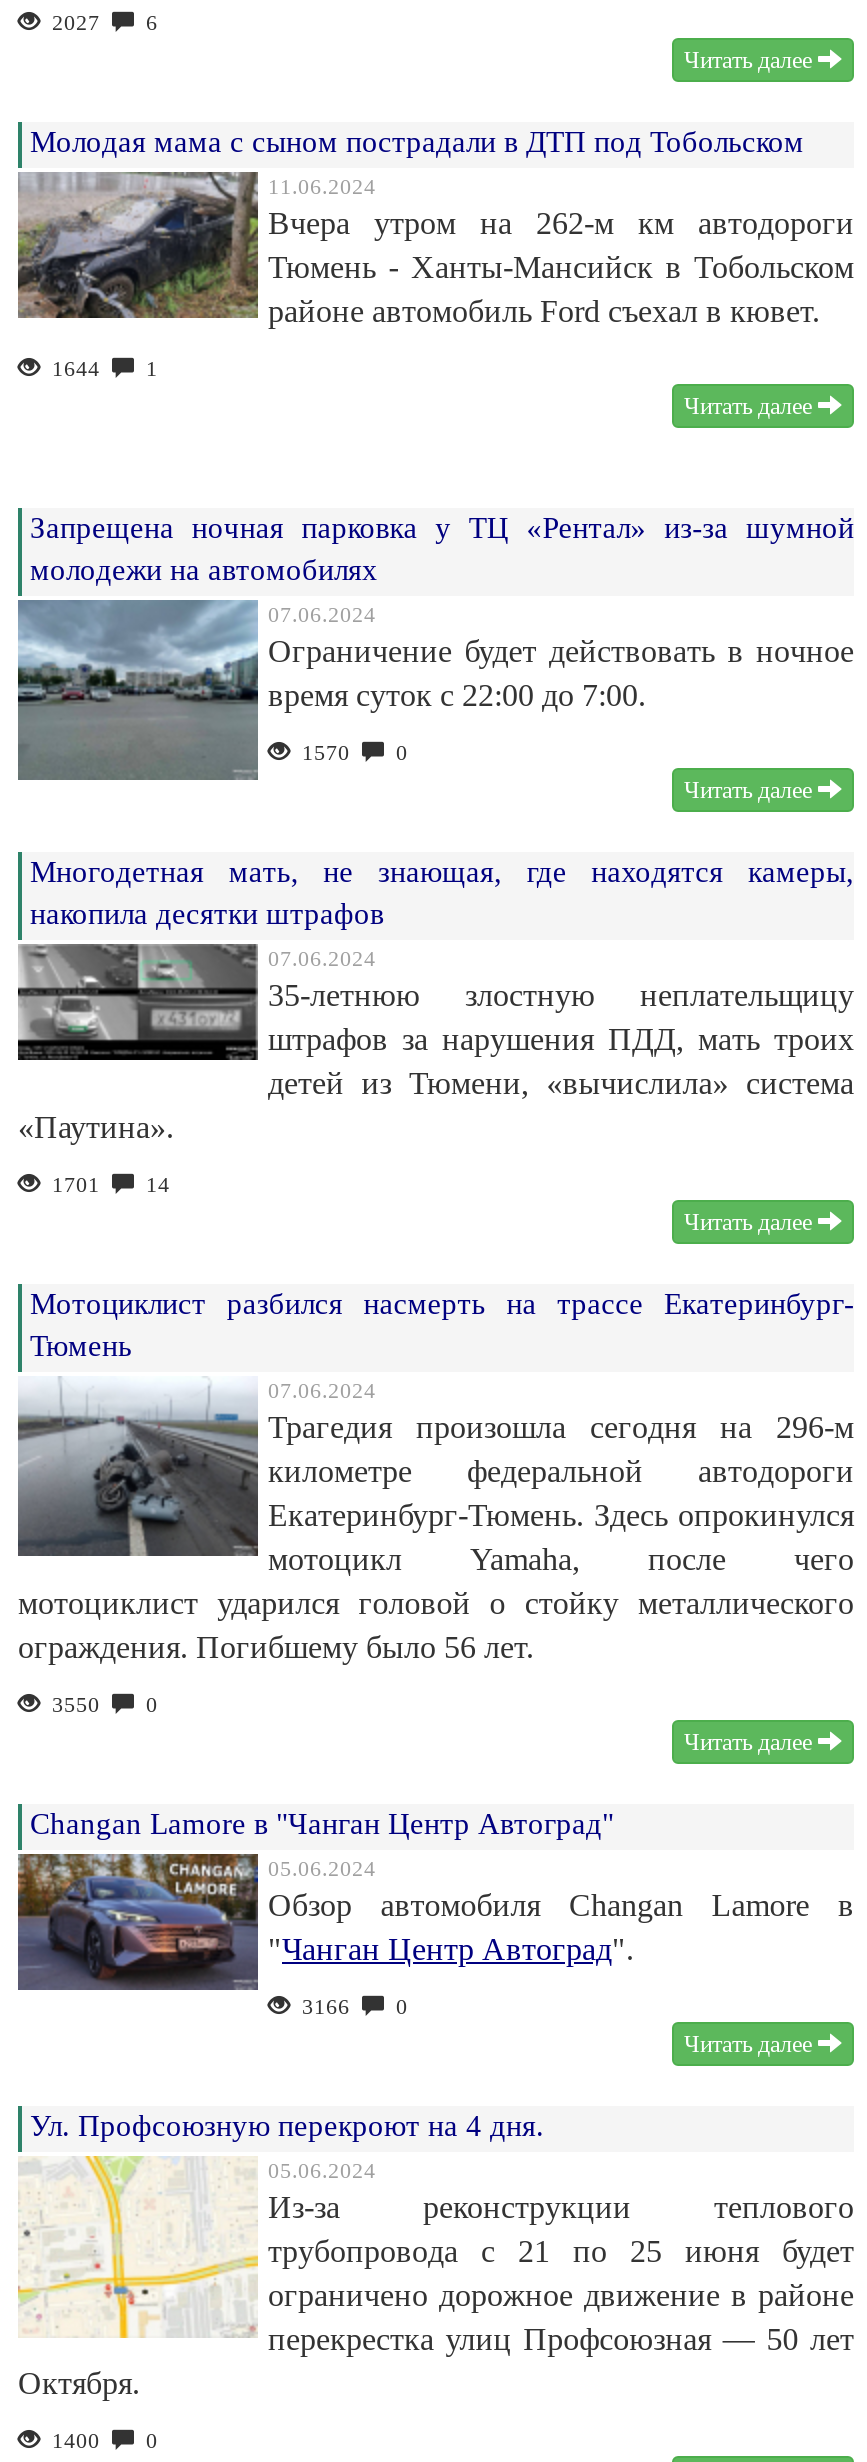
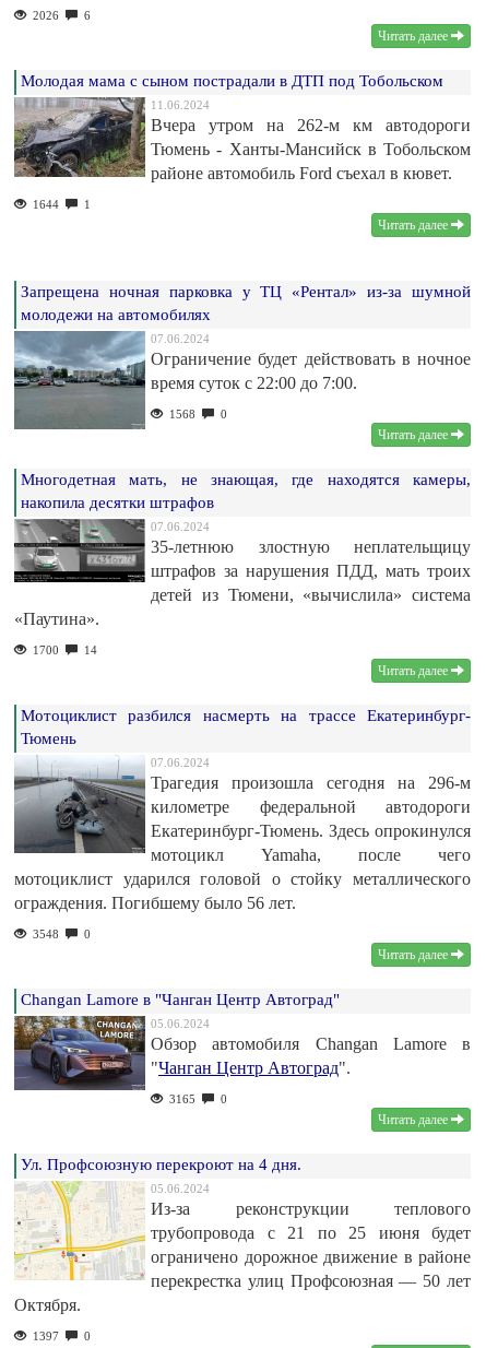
[46,10,158,34] 2027 6 -> [29,9,91,22] 2026 6
[296,740,408,764] 1570 0 -> [166,407,227,421] 1568 0
[46,1172,170,1196] 1701 14 -> [29,643,97,657] 1700 14
[46,1692,158,1716] 3550 0 -> [29,927,91,941] 3548 0
[296,1994,408,2018] 3166 0 -> [166,1092,227,1105] 3165 0
[46,2428,158,2452] 1400 0 -> [29,1329,91,1343] 1397 0

